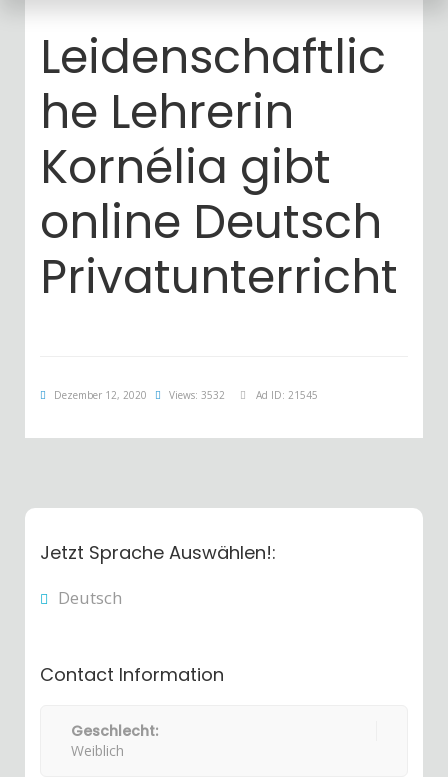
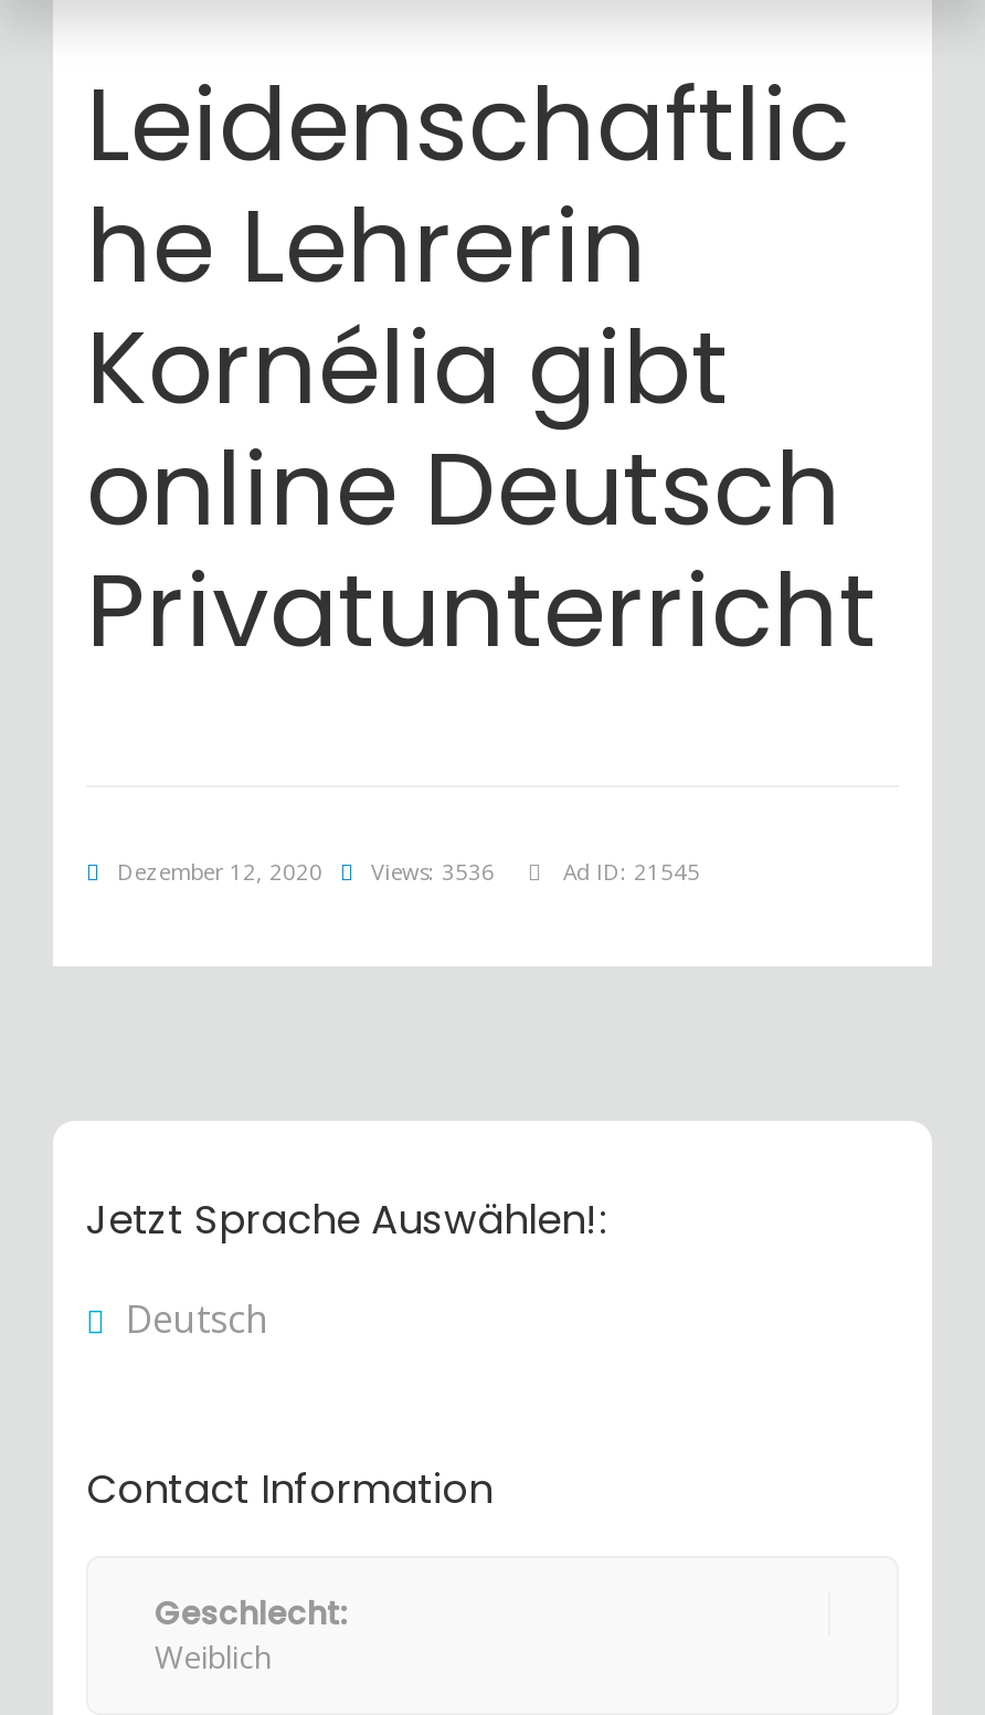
[54,388,225,402] Dezember 12, 2020 Views: 3532 -> [117,856,495,887] Dezember 12, 2020 Views: 3536

